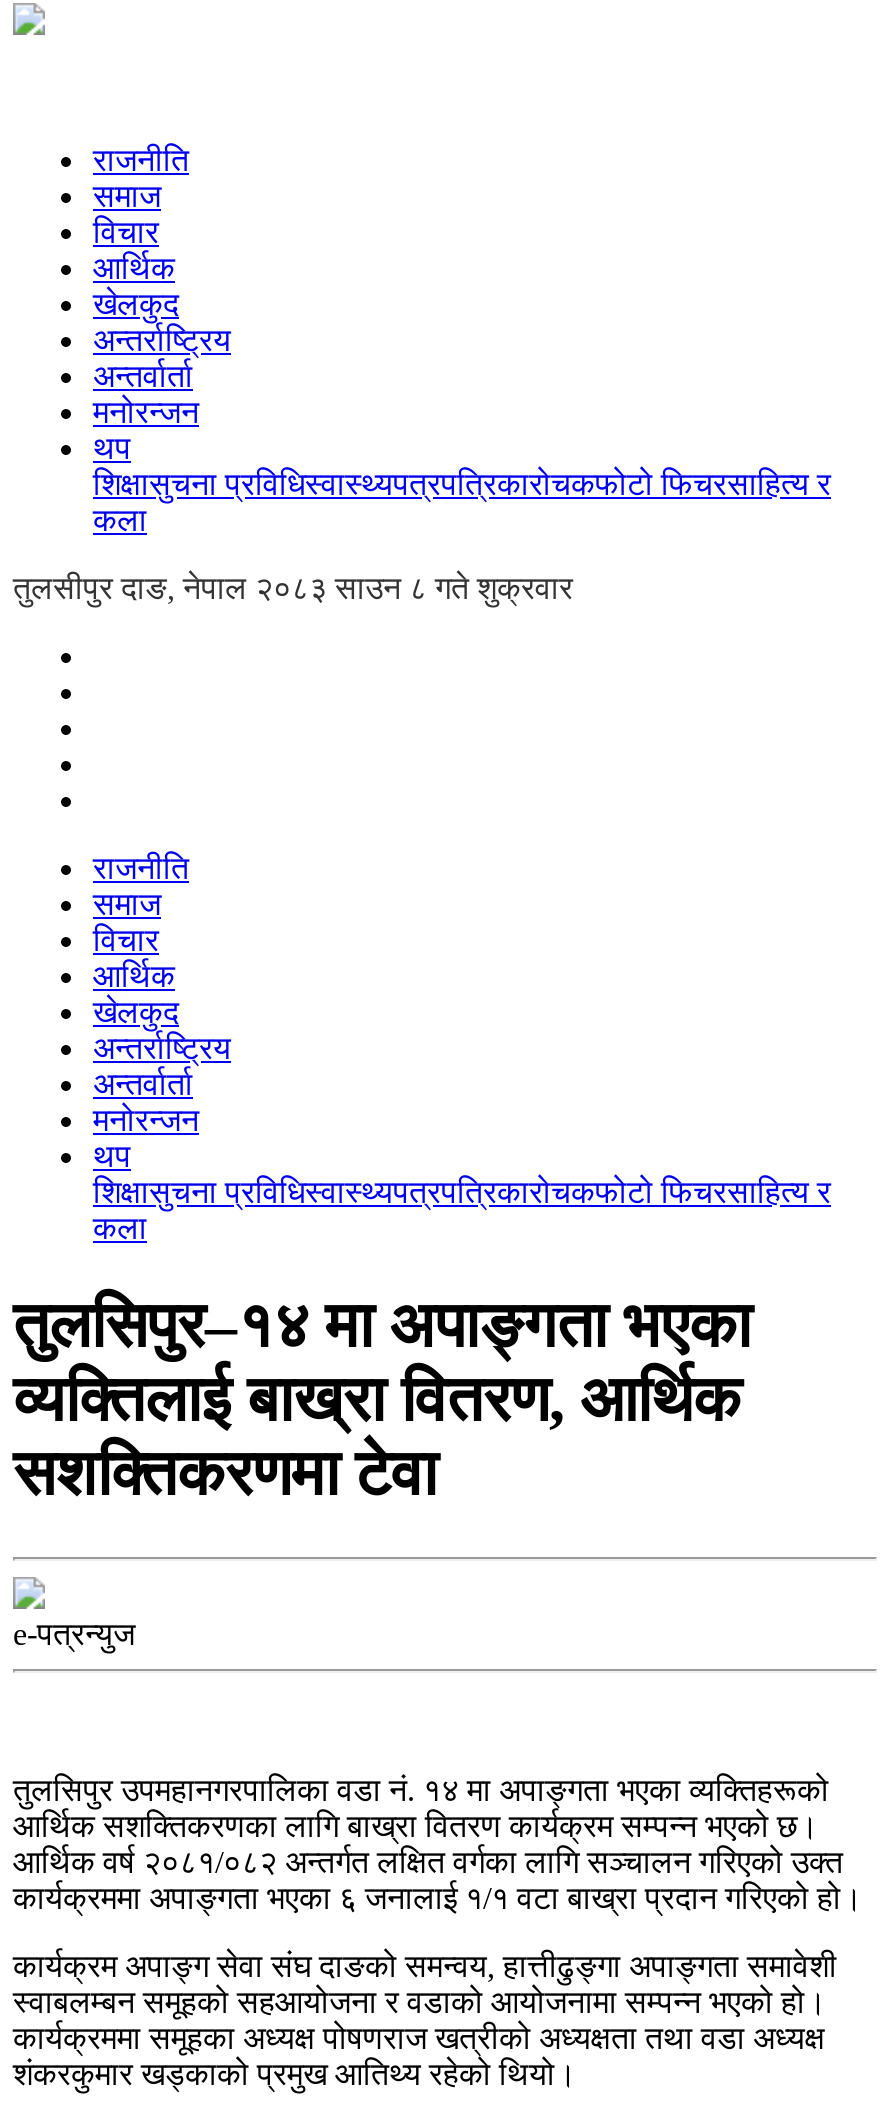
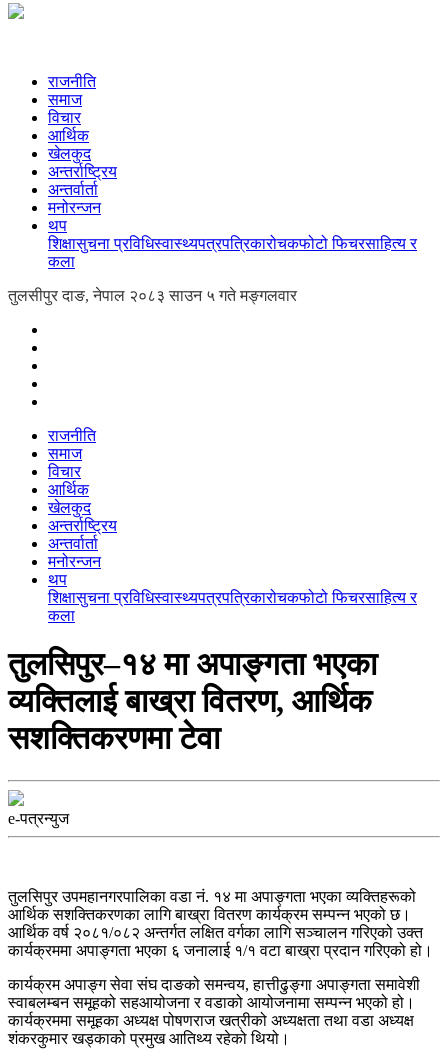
[13,571,573,605] तुलसीपुर दाङ, नेपाल २०८३ साउन ८ गते शुक्रवार -> [8,287,297,304] तुलसीपुर दाङ, नेपाल २०८३ साउन ५ गते मङ्गलवार

